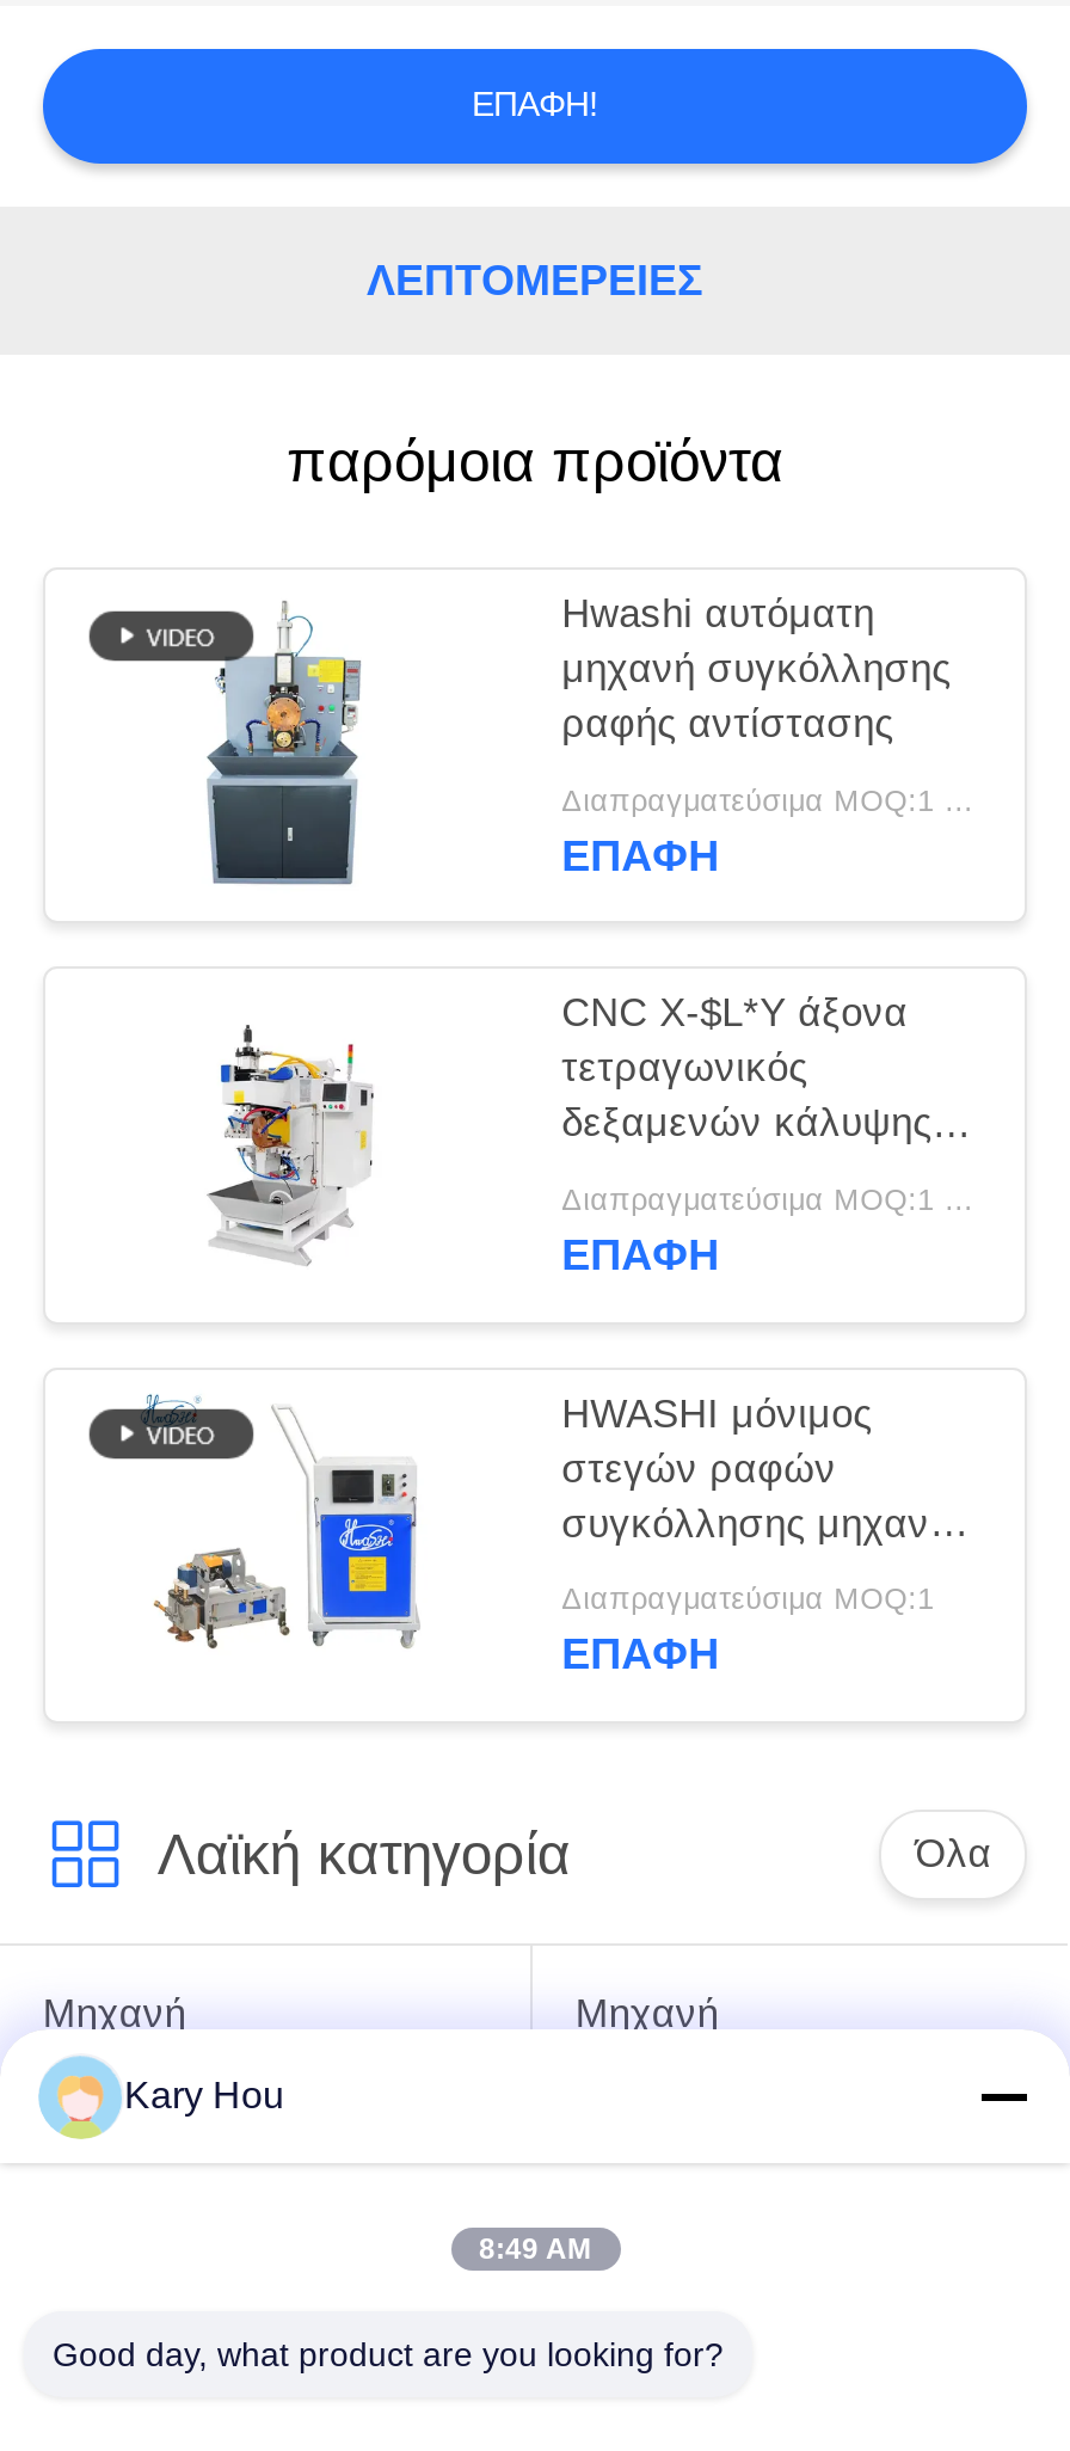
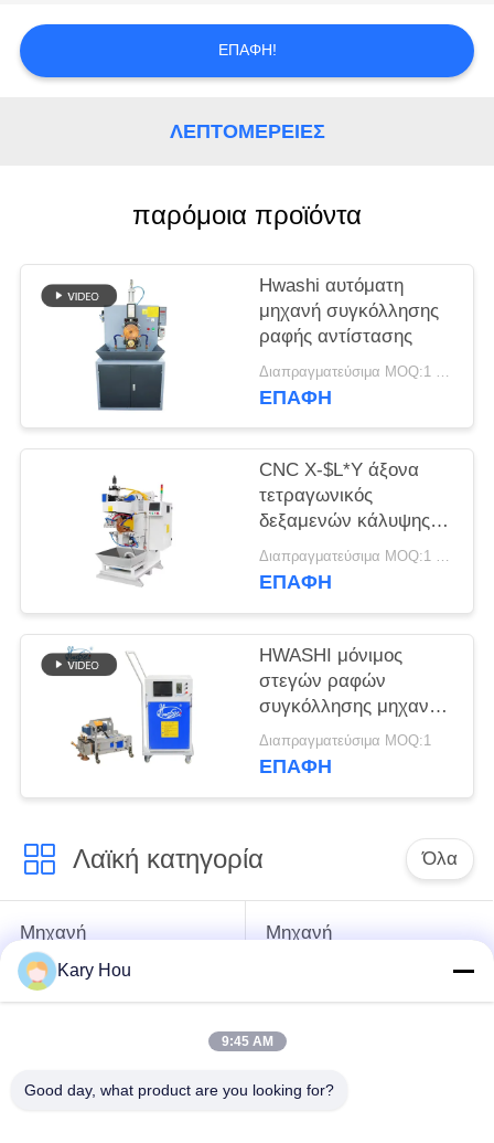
[479,2232,591,2266] 8:49 AM -> [221,1034,273,1049] 9:45 AM

